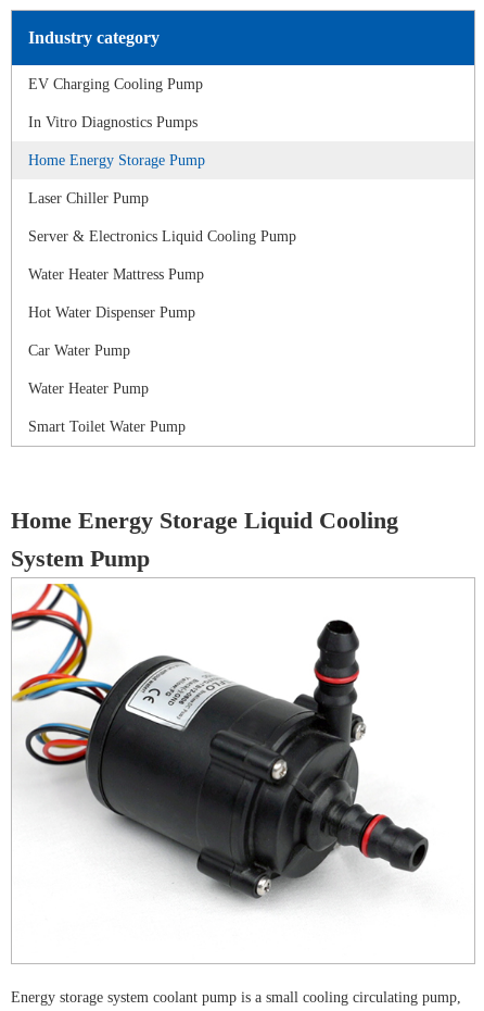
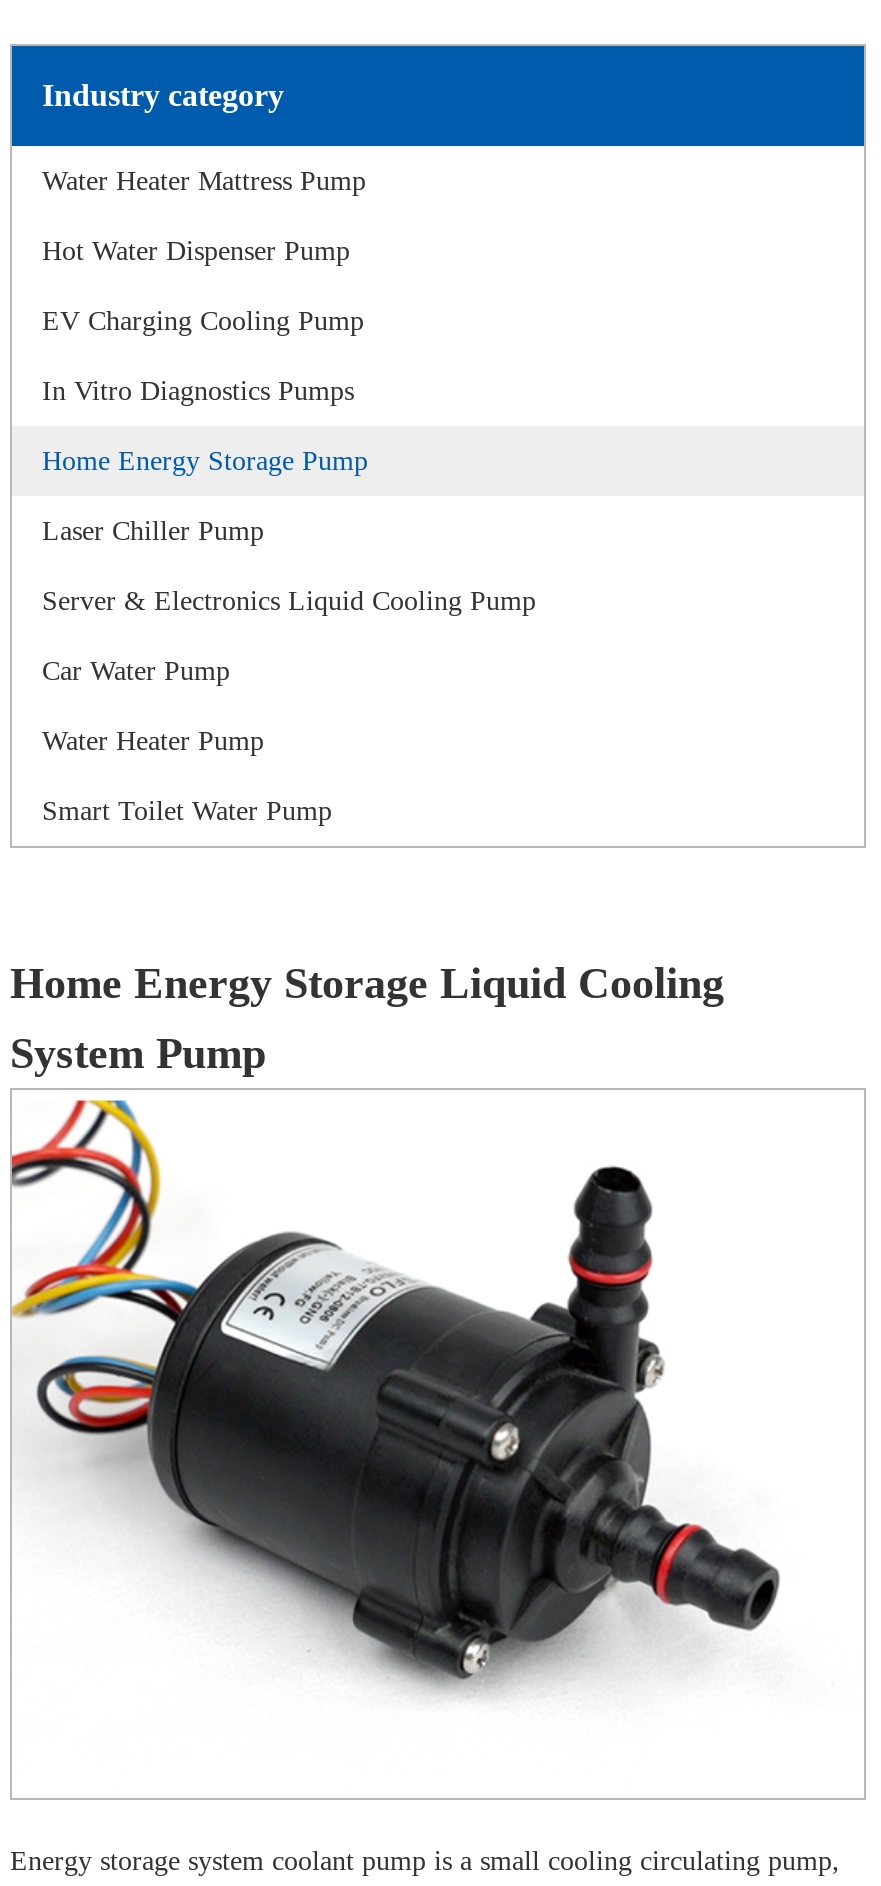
moved [28,76,296,244] -> [42,306,536,616]: EV Charging Cooling Pump | In Vitro Diagnostics Pumps | Home Energy Storage Pump | Laser Chiller Pump | Server & Electronics Liquid Cooling Pump
moved [28,266,204,320] -> [42,166,366,266]: Water Heater Mattress Pump | Hot Water Dispenser Pump

